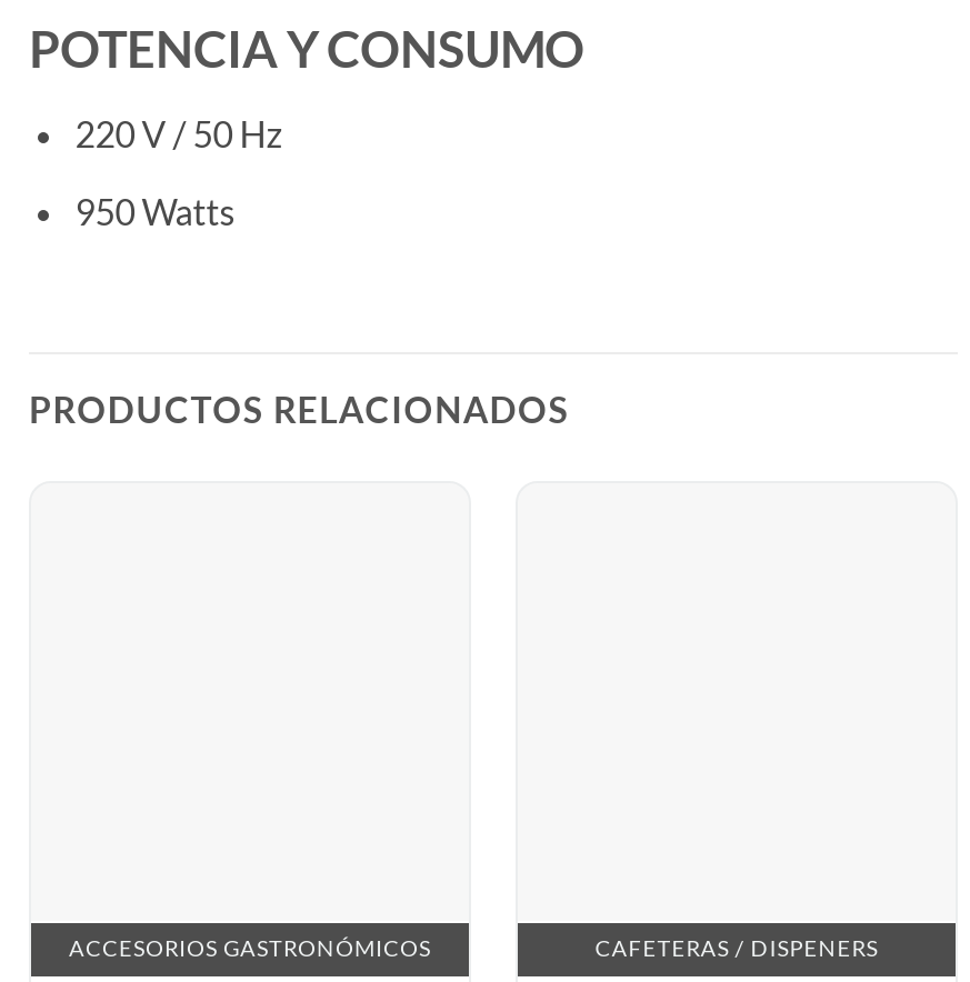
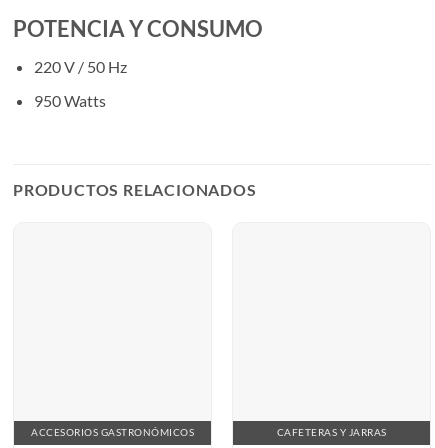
[595,934,878,960] CAFETERAS / DISPENERS -> [276,426,386,438] CAFETERAS Y JARRAS

